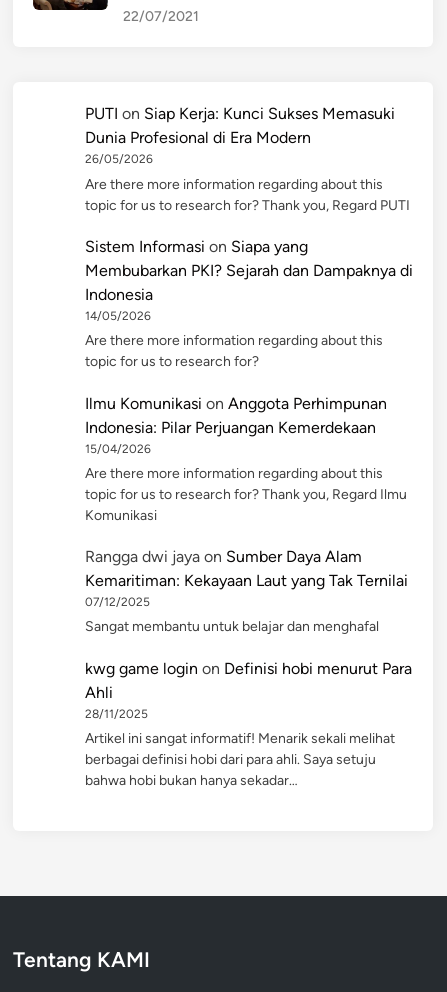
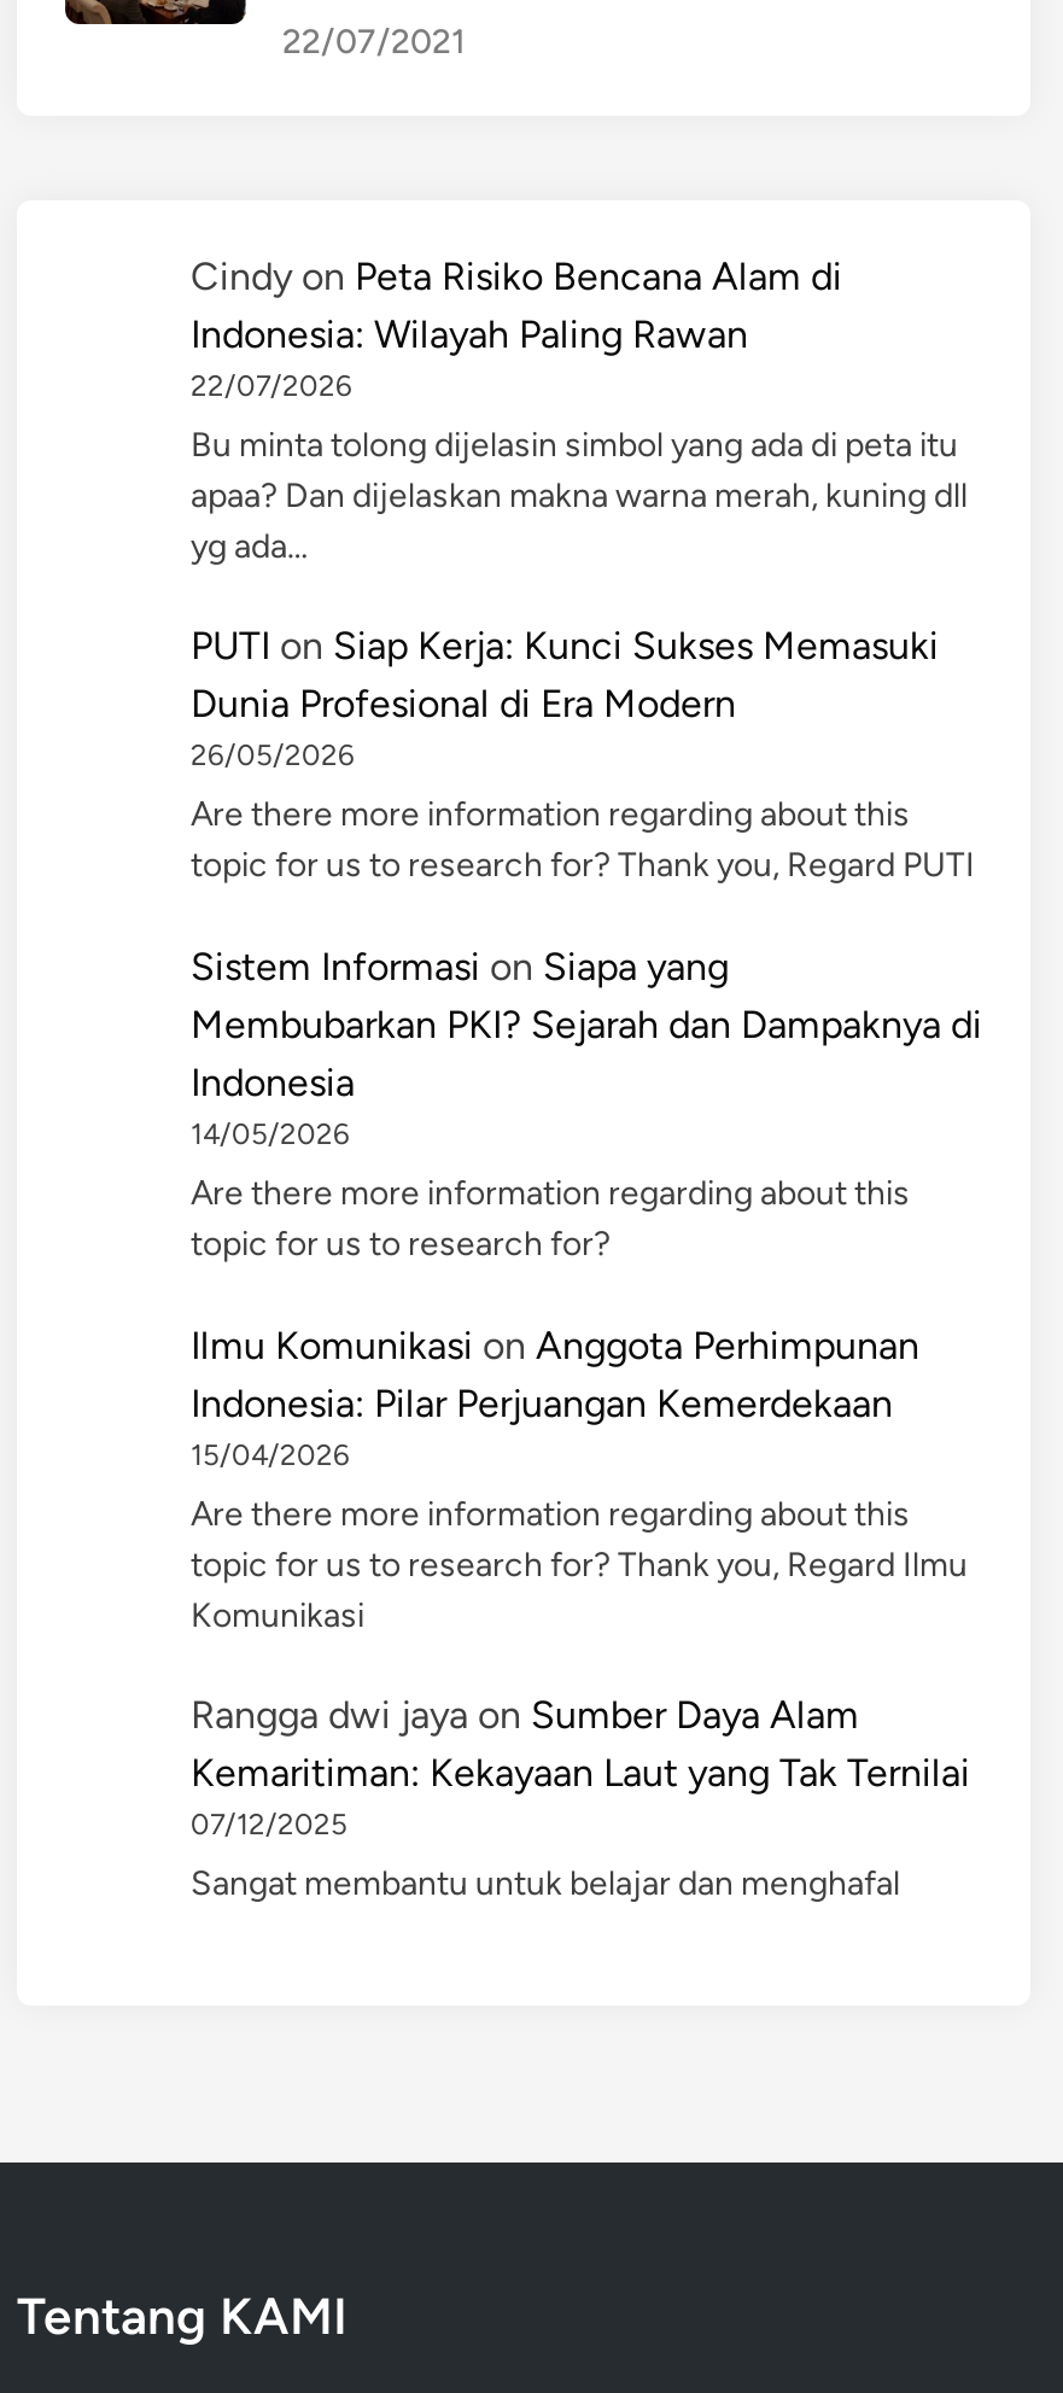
none -> [191,252,968,566] Cindy on Peta Risiko Bencana Alam di | Indonesia: Wilayah Paling Rawan | 22/07/2026 | Bu minta tolong dijelasin simbol yang ada di peta itu | apaa? Dan dijelaskan makna warna merah, kuning dll | yg ada…
moved [85,104,413,635] -> [191,623,982,1904]: PUTI on Siap Kerja: Kunci Sukses Memasuki | Dunia Profesional di Era Modern | 26/05/2026 | ... | 07/12/2025 | Sangat membantu untuk belajar dan menghafal
[85,659,412,789] kwg game login on Definisi hobi menurut Para | Ahli | 28/11/2025 | Artikel ini sangat informatif! Menarik sekali melihat | berbagai definisi hobi dari para ahli. Saya setuju | bahwa hobi bukan hanya sekadar… -> none

